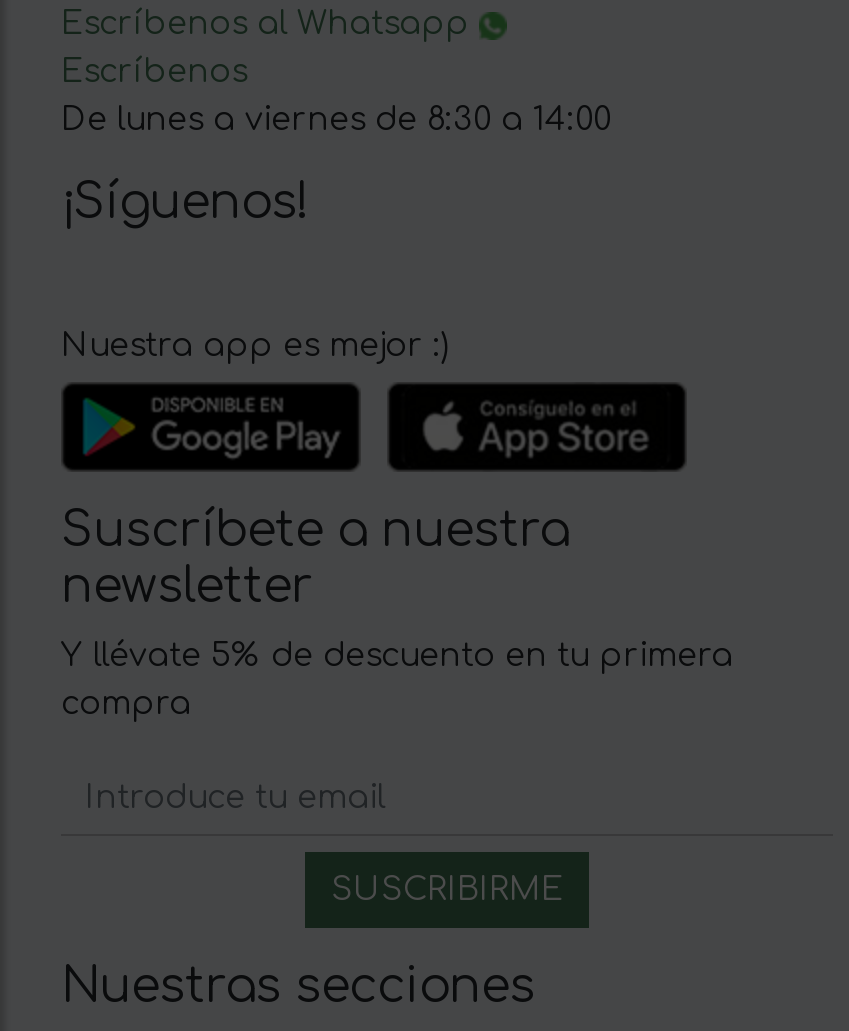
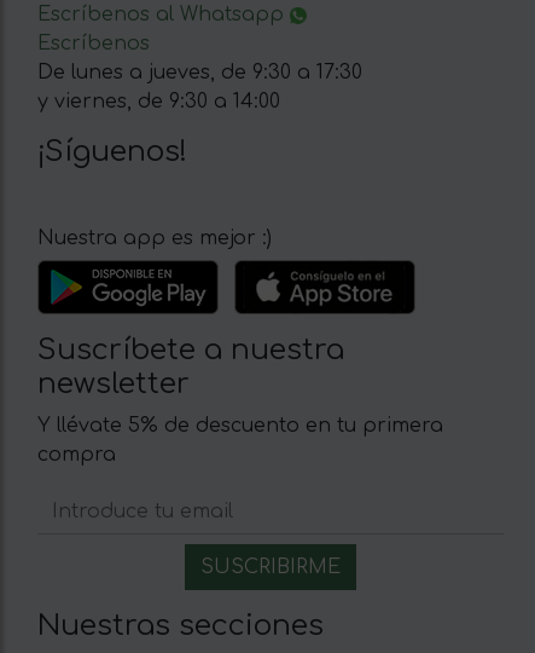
[61,103,611,139] De lunes a viernes de 8:30 a 14:00 -> [37,62,362,113] De lunes a jueves, de 9:30 a 17:30 | y viernes, de 9:30 a 14:00

